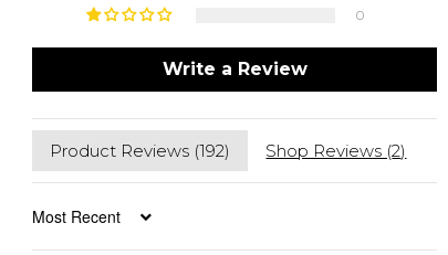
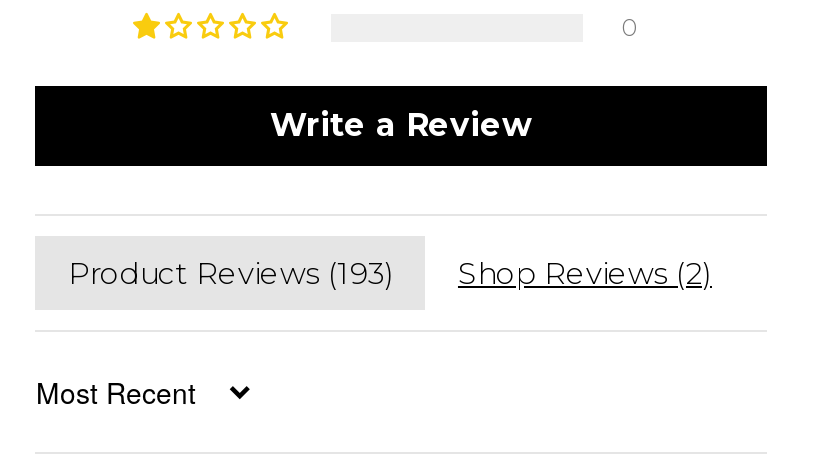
[50,141,231,162] Product Reviews (192) -> [68,255,394,293] Product Reviews (193)

